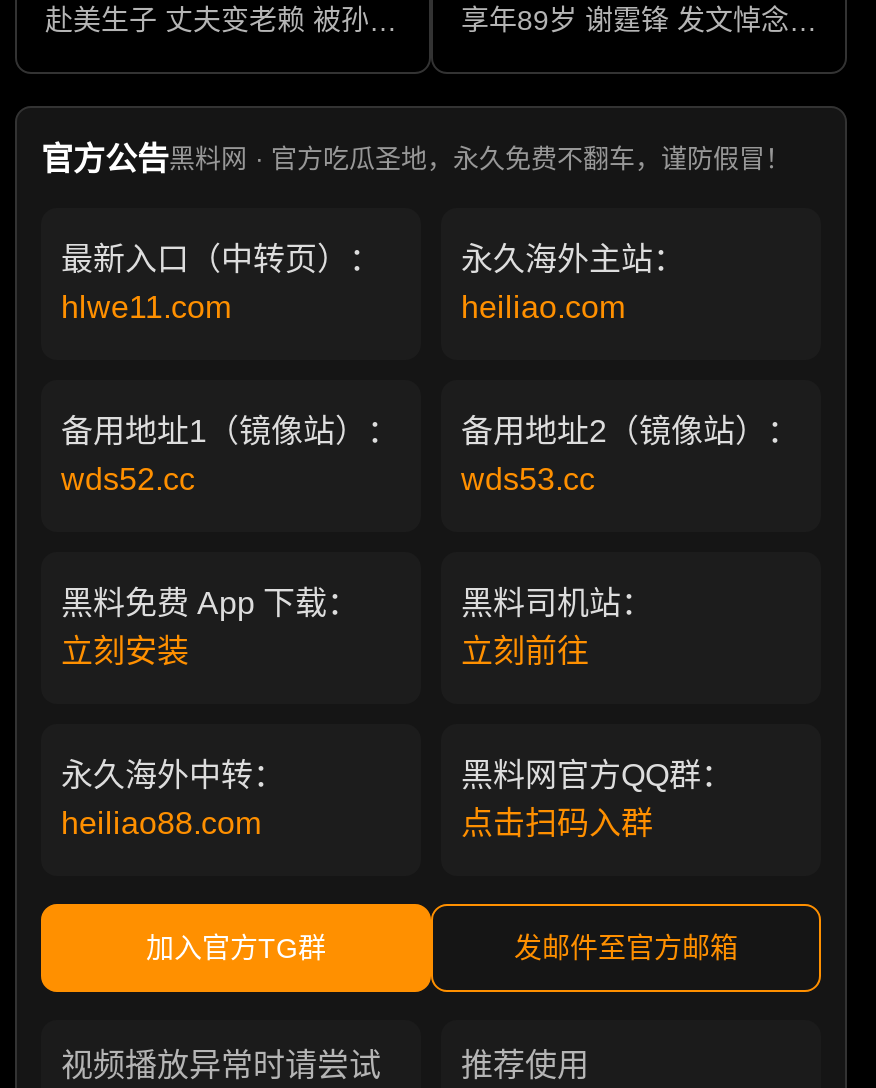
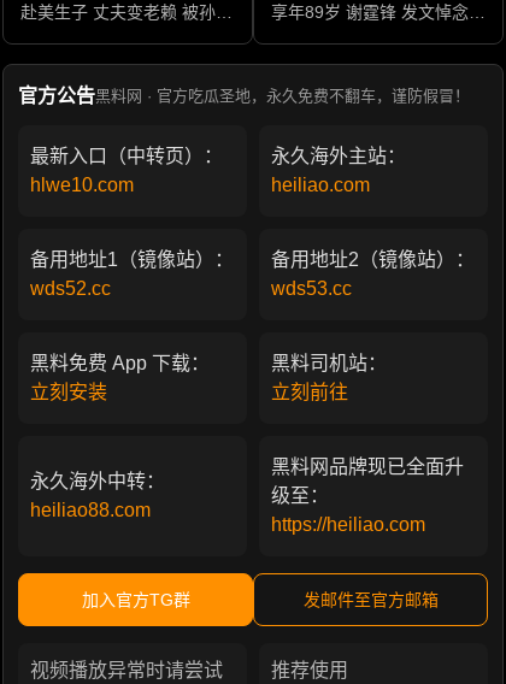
[61,291,231,325] hlwe11.com -> [30,175,134,196] hlwe10.com
[461,759,733,841] 黑料网官方QQ群： | 点击扫码入群 -> [271,457,464,535] 黑料网品牌现已全面升 | 级至： | https://heiliao.com

